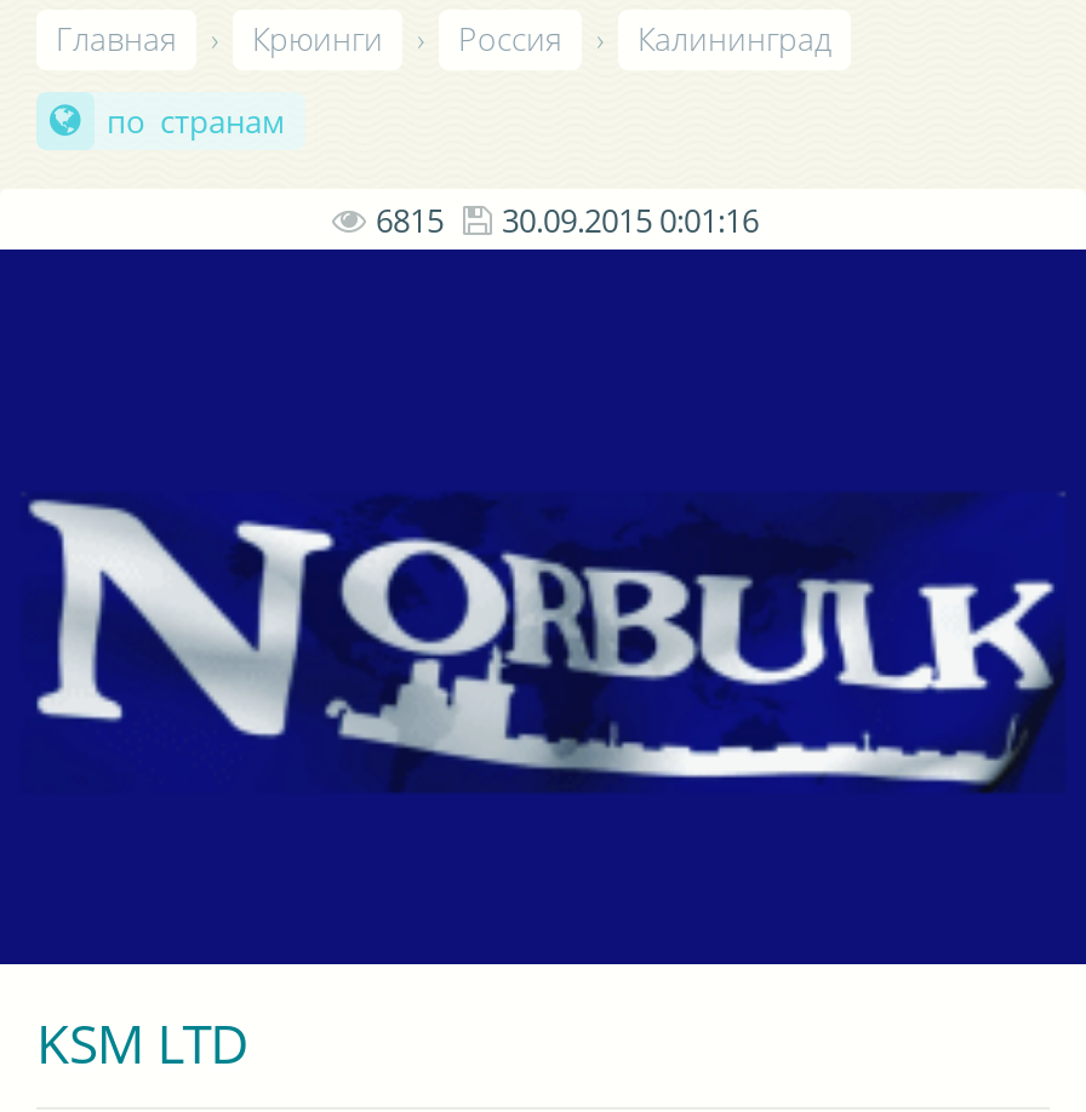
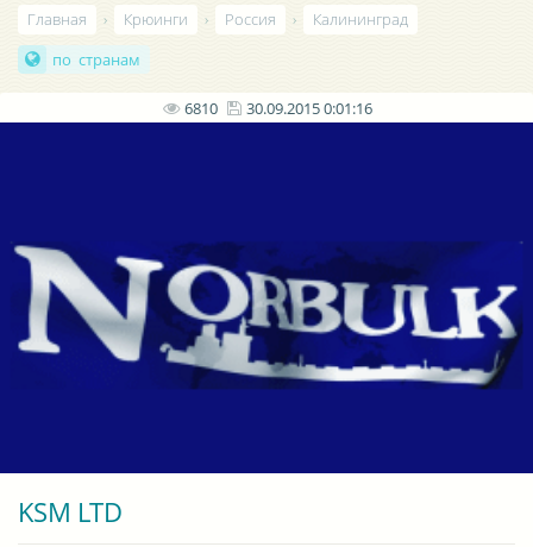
[376,199,759,243] 6815 30.09.2015 0:01:16 -> [184,98,372,119] 6810 30.09.2015 0:01:16

